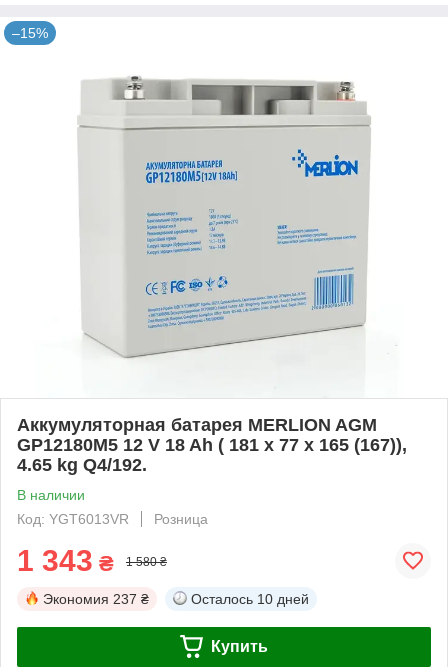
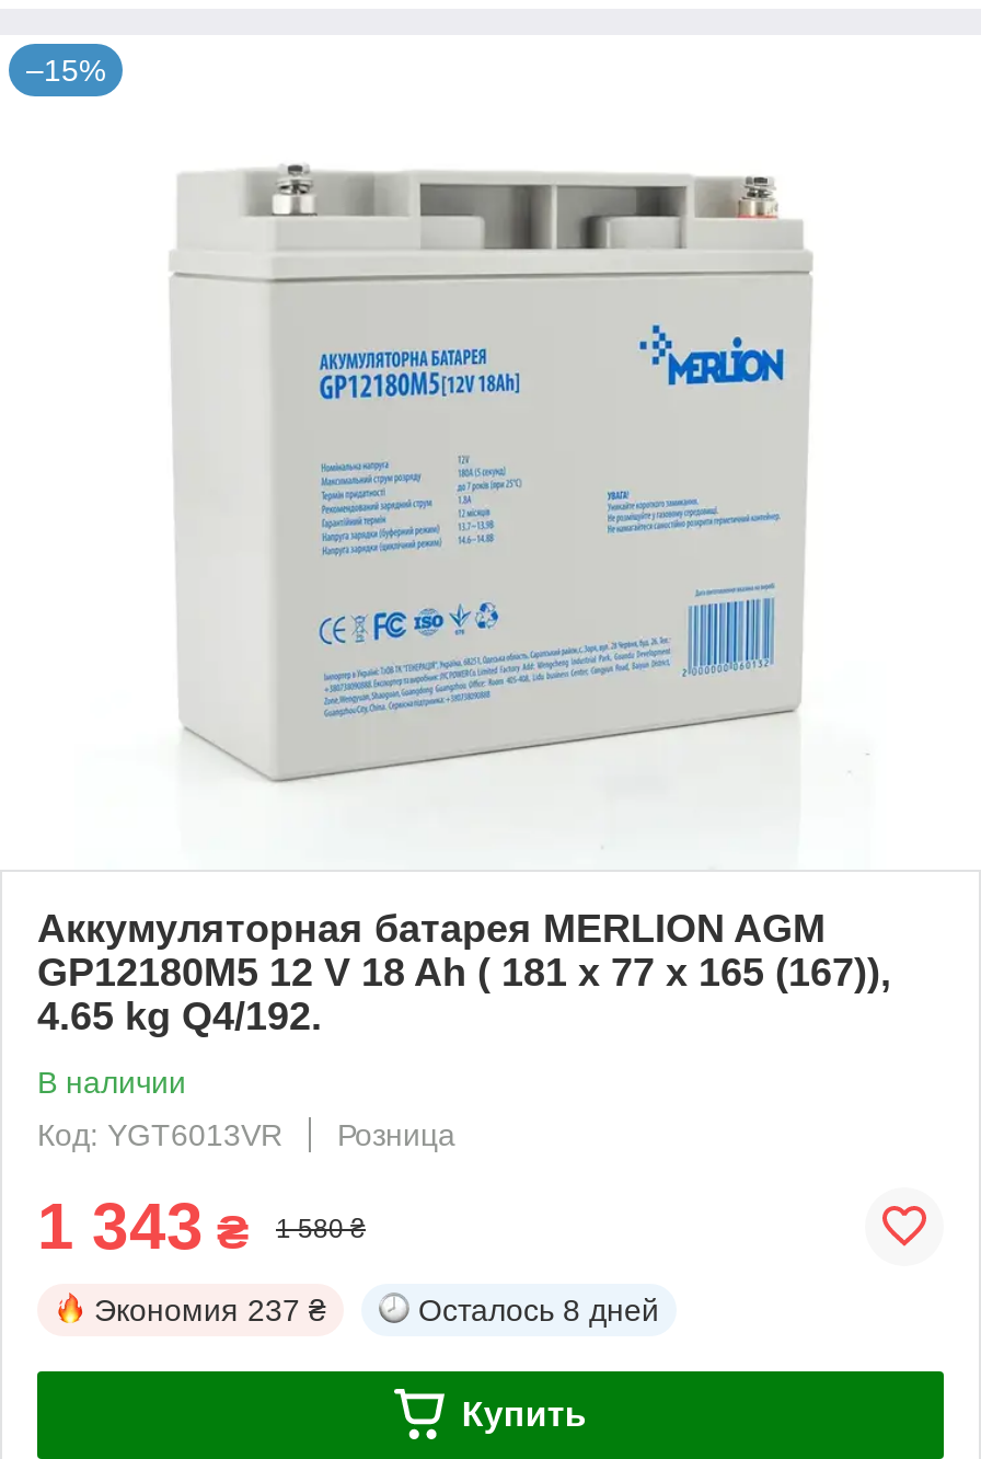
[191,591,309,607] Осталось 10 дней -> [418,1292,659,1327] Осталось 8 дней

